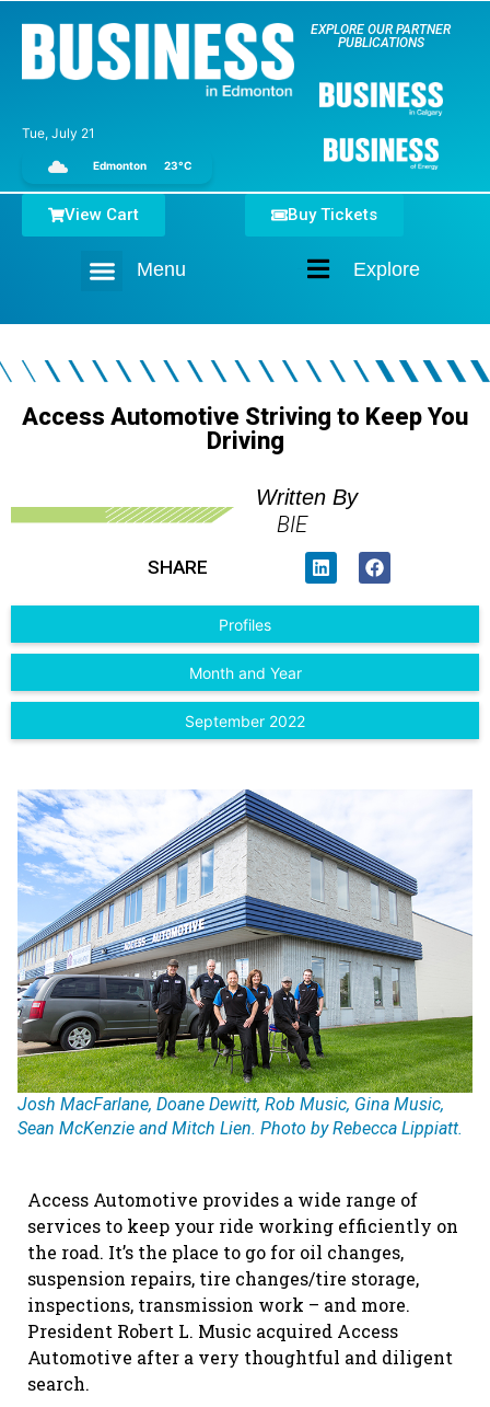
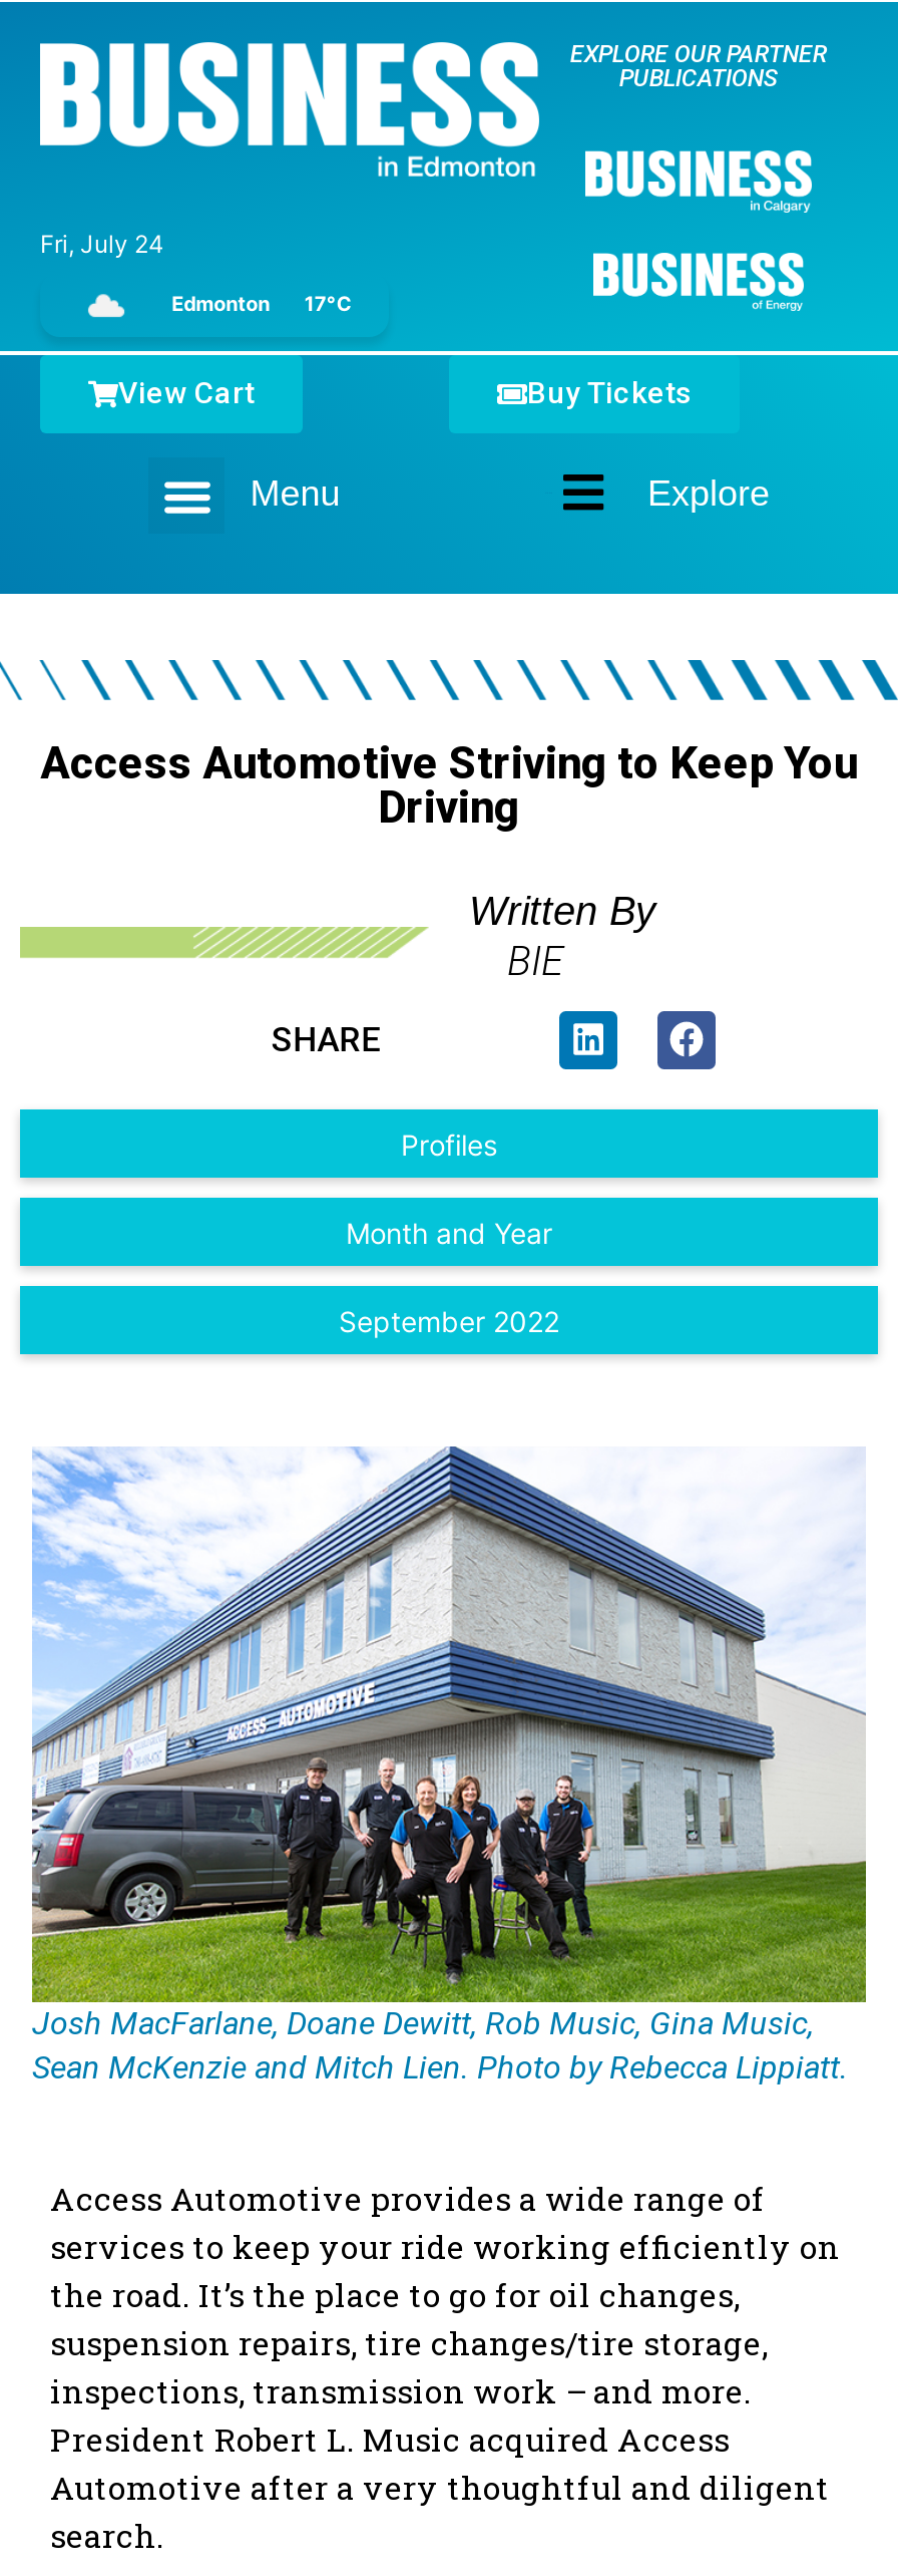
[22,125,95,141] Tue, July 21 -> [40,228,164,258] Fri, July 24
[93,159,193,172] Edmonton 23°C -> [172,291,352,315] Edmonton 17°C

